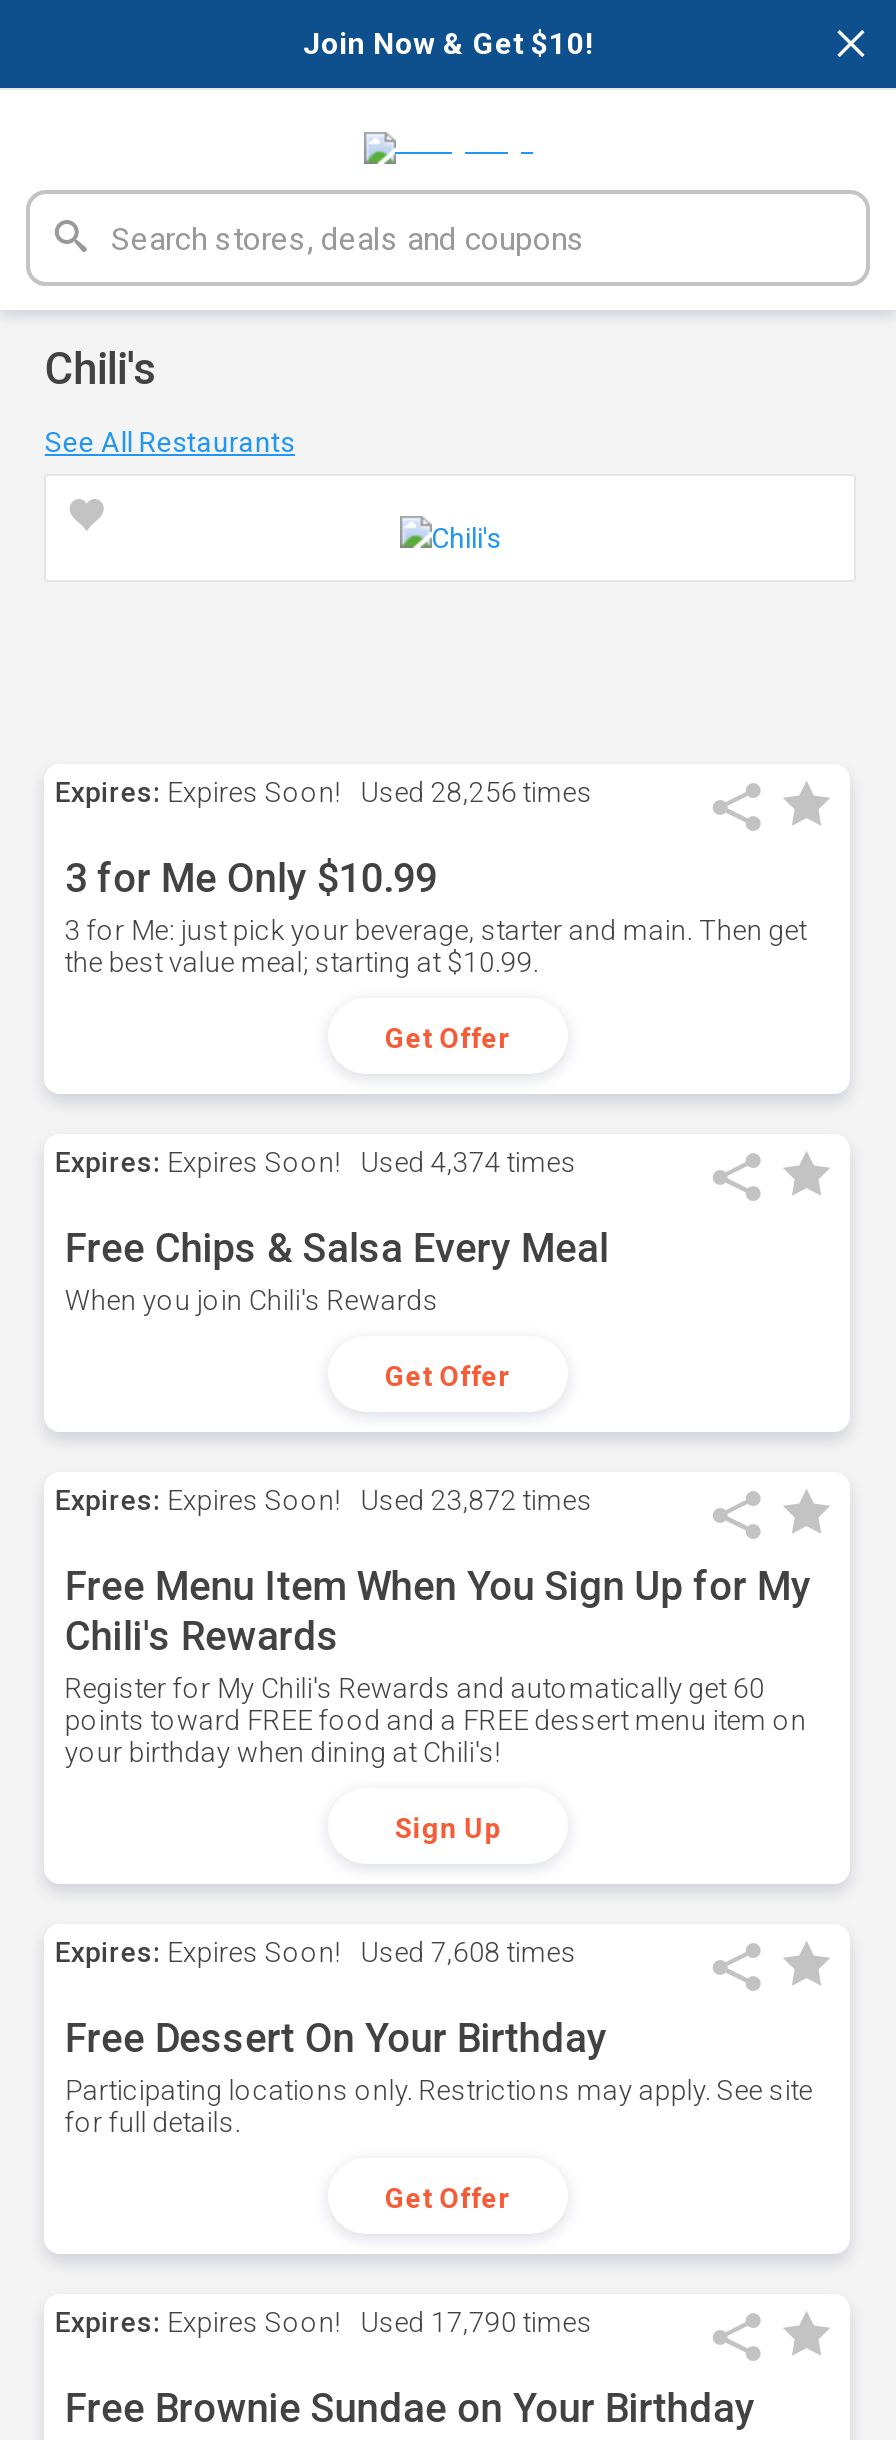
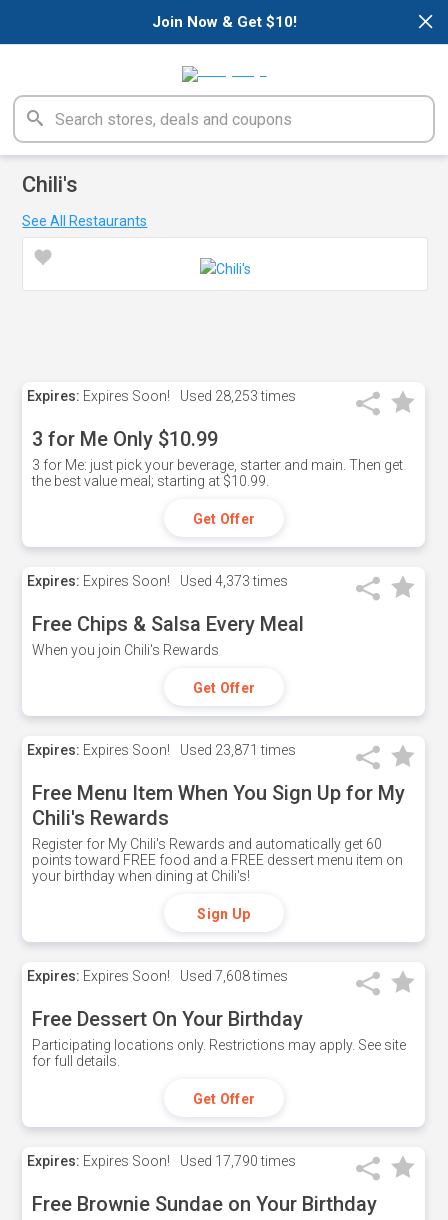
[55,776,593,808] Expires: Expires Soon! Used 28,256 times -> [27,388,296,404] Expires: Expires Soon! Used 28,253 times
[55,1146,577,1178] Expires: Expires Soon! Used 4,374 times -> [27,573,288,589] Expires: Expires Soon! Used 4,373 times
[55,1484,593,1516] Expires: Expires Soon! Used 23,872 times -> [27,742,296,758] Expires: Expires Soon! Used 23,871 times

